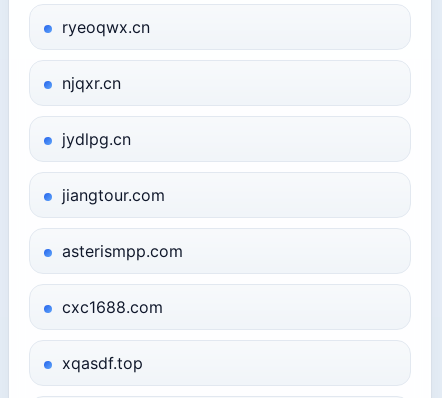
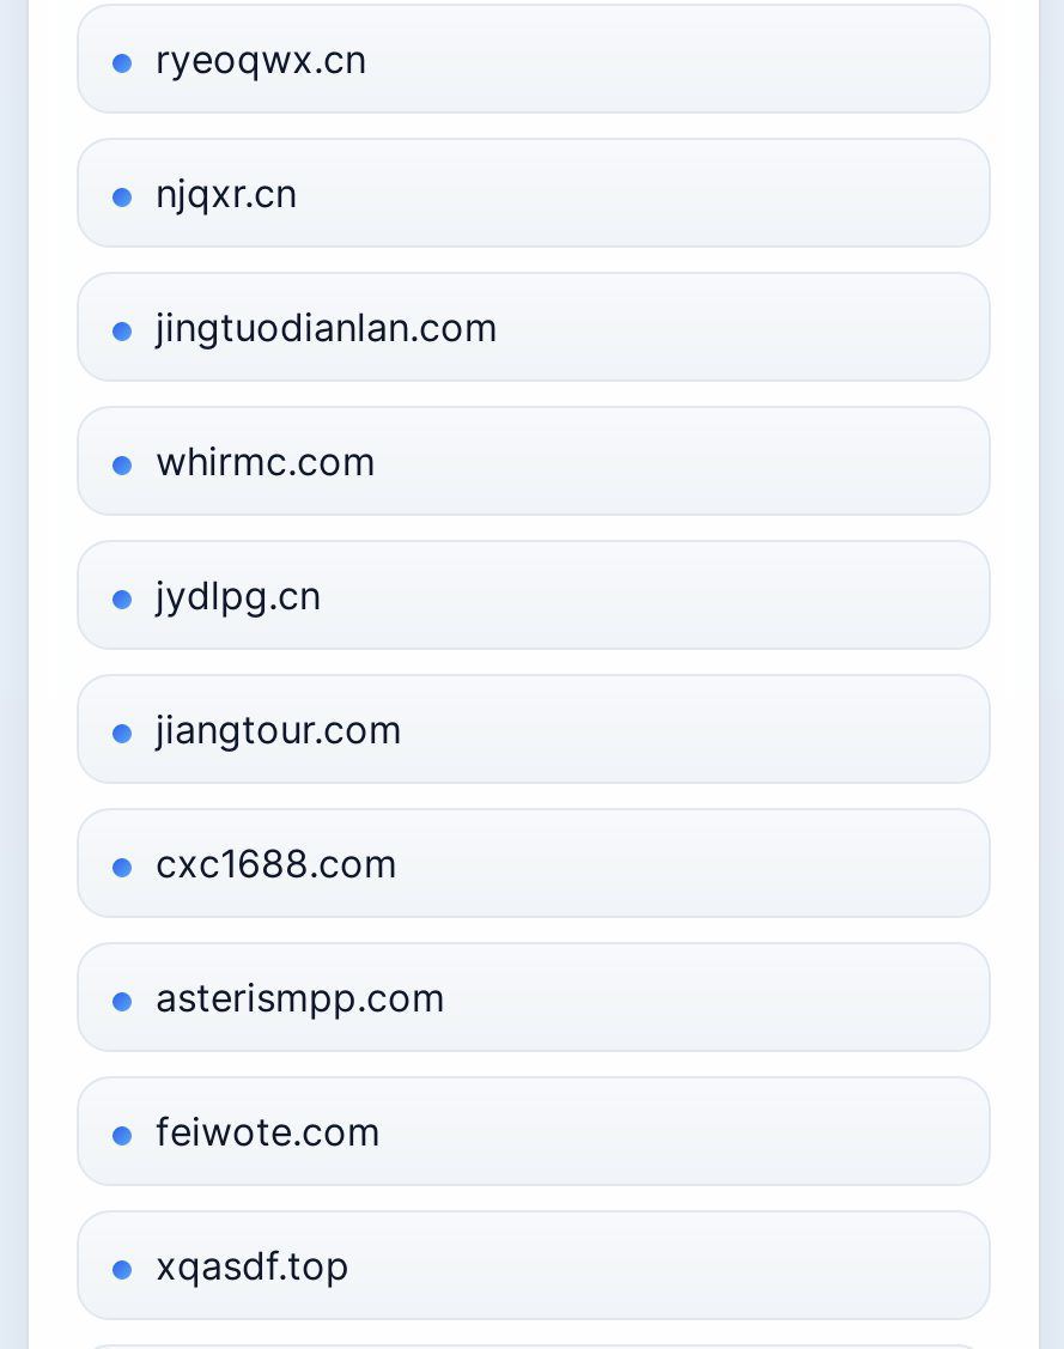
none -> [156,303,498,485] jingtuodianlan.com | whirmc.com
none -> [156,839,397,887] cxc1688.com
[62,297,163,317] cxc1688.com -> [156,1107,381,1155] feiwote.com

